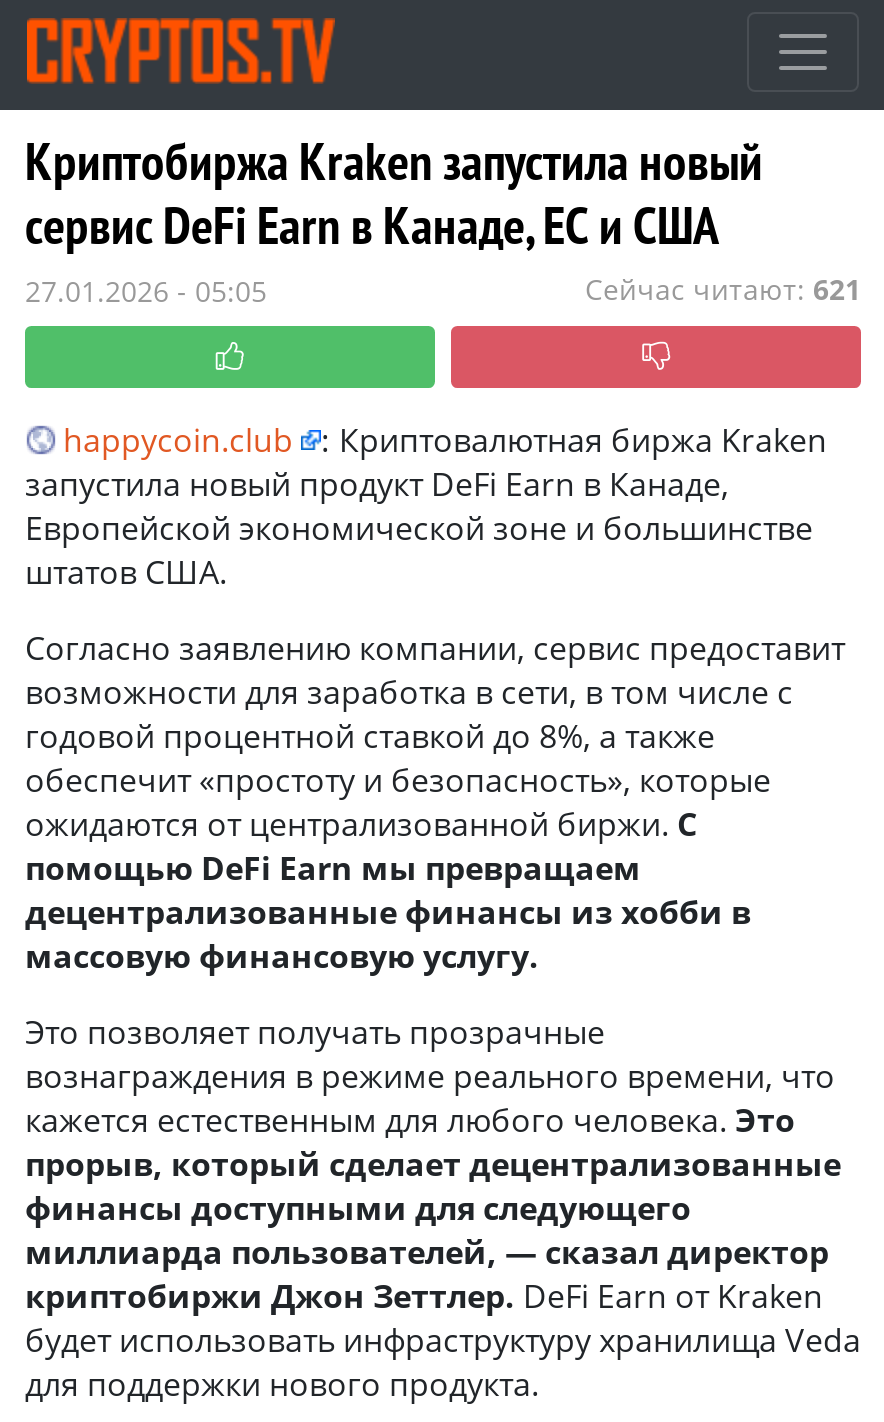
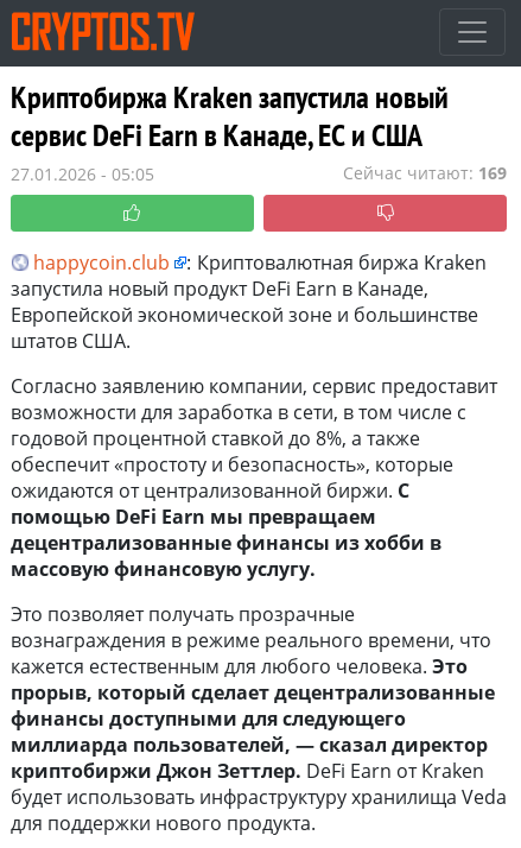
[585,270,861,308] Сейчас читают: 621 -> [343,162,507,184] Сейчас читают: 169

